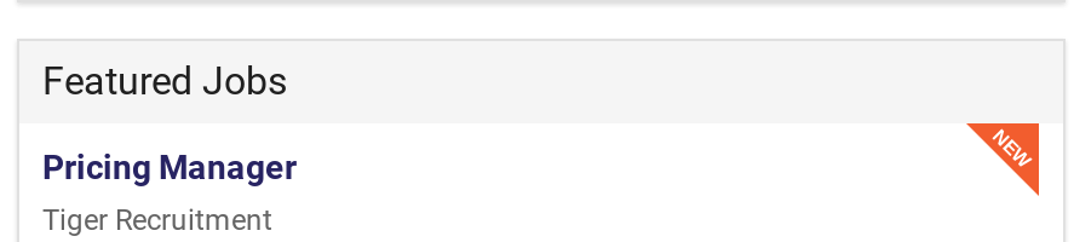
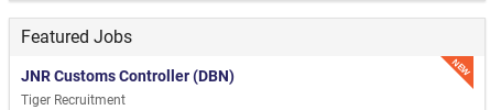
[42,146,297,185] Pricing Manager -> [20,67,234,84] JNR Customs Controller (DBN)

